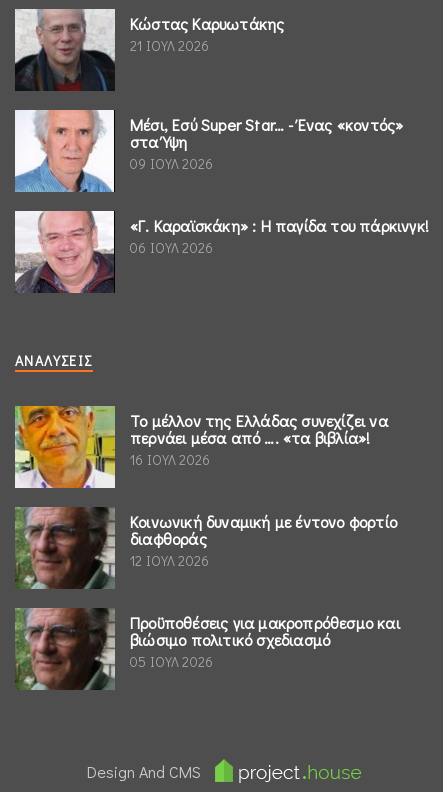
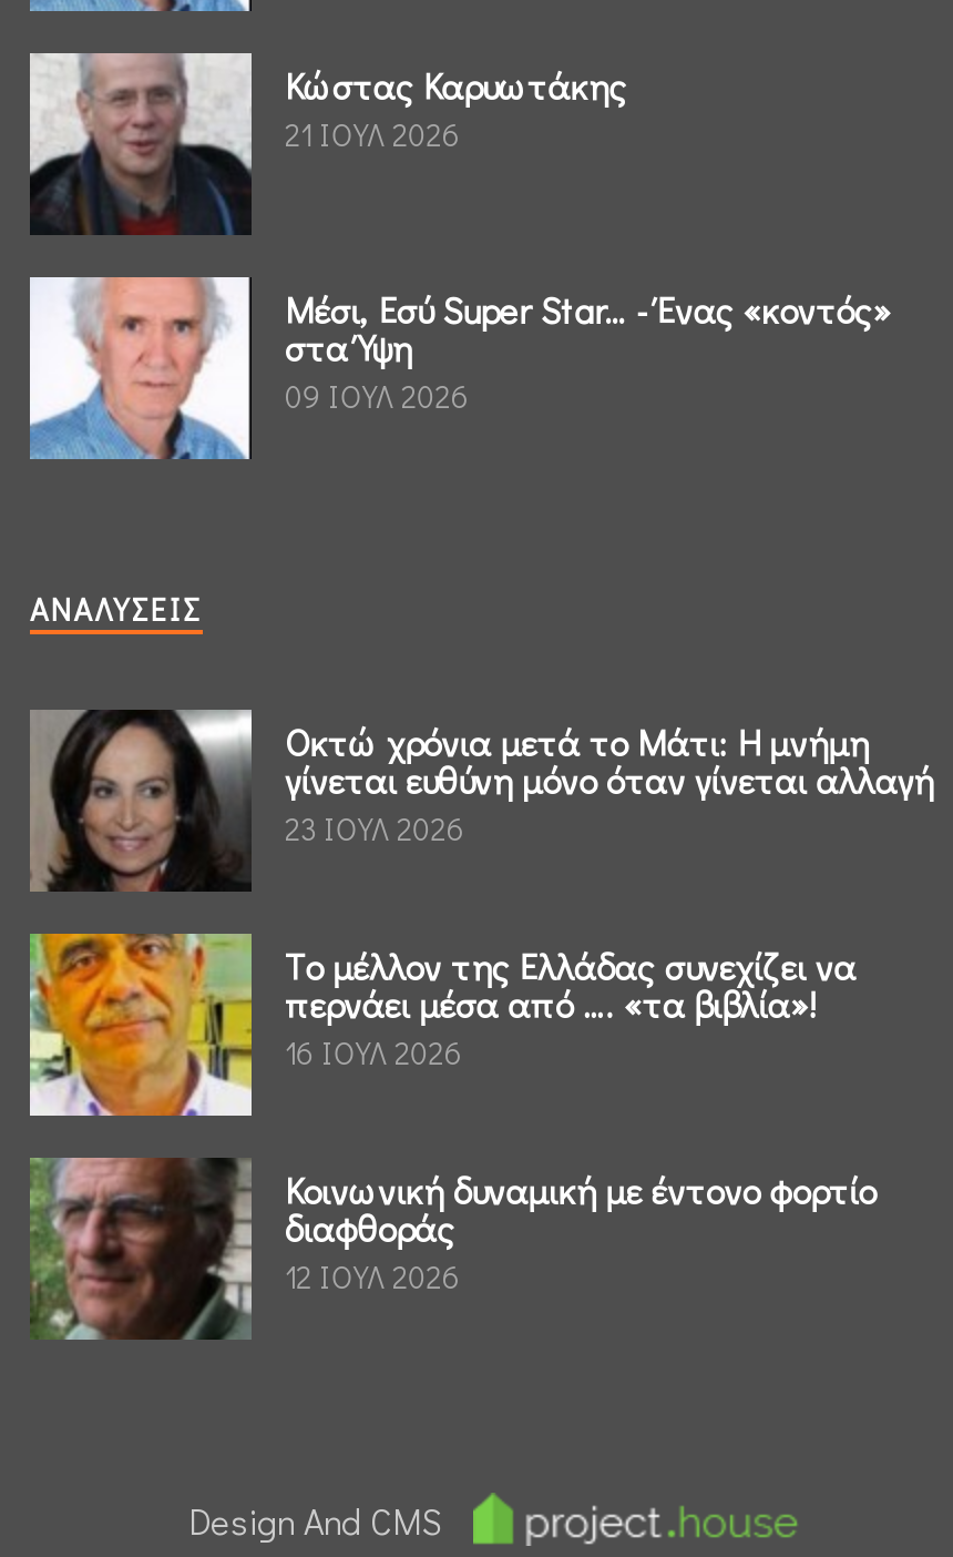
[14,211,429,294] [image] | «Γ. Καραϊσκάκη» : Η παγίδα του πάρκινγκ! | 06 ΙΟΥΛ 2026 -> none
none -> [30,710,934,892] [image] | Οκτώ χρόνια μετά το Μάτι: Η μνήμη | γίνεται ευθύνη μόνο όταν γίνεται αλλαγή | 23 ΙΟΥΛ 2026
[130,612,400,671] Προϋποθέσεις για μακροπρόθεσμο και | βιώσιμο πολιτικό σχεδιασμό | 05 ΙΟΥΛ 2026 -> none

